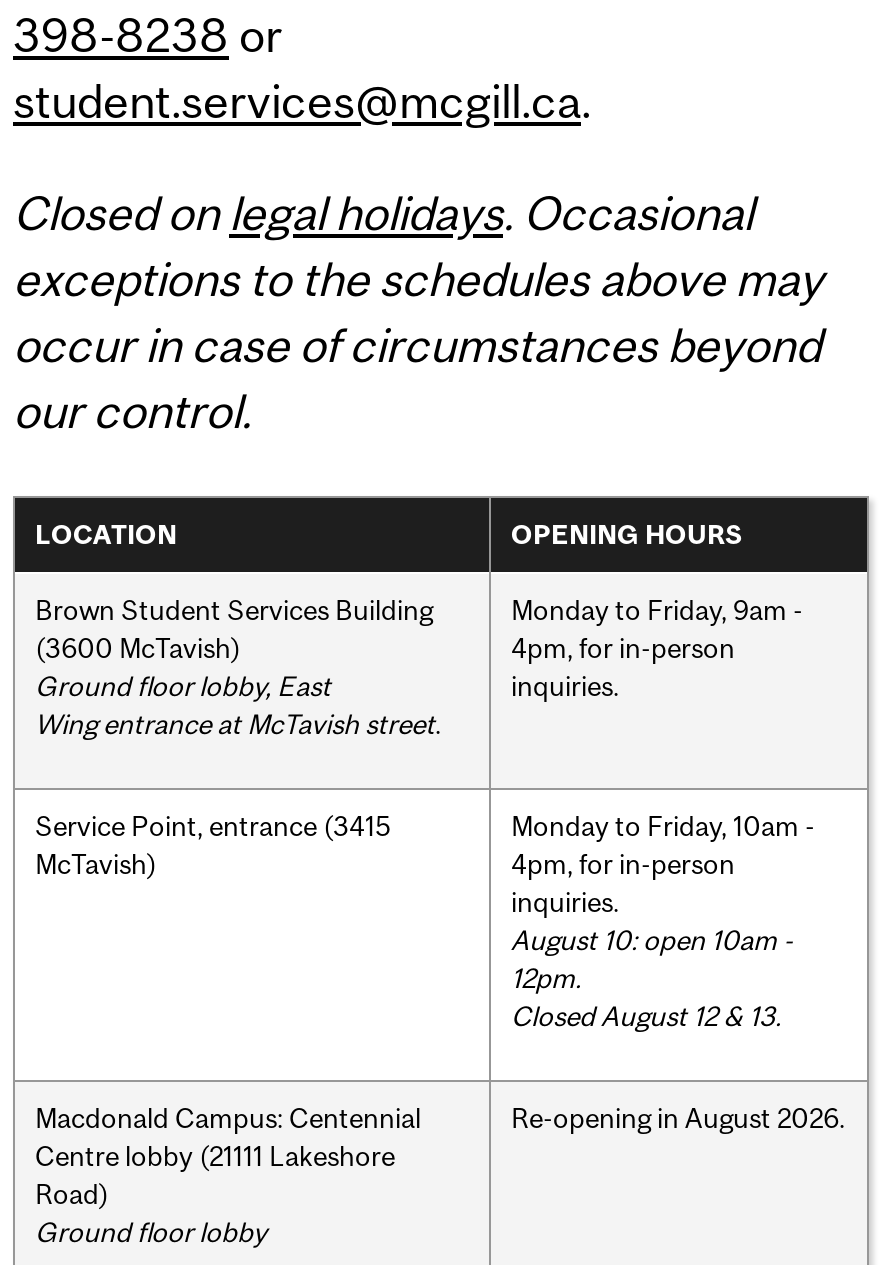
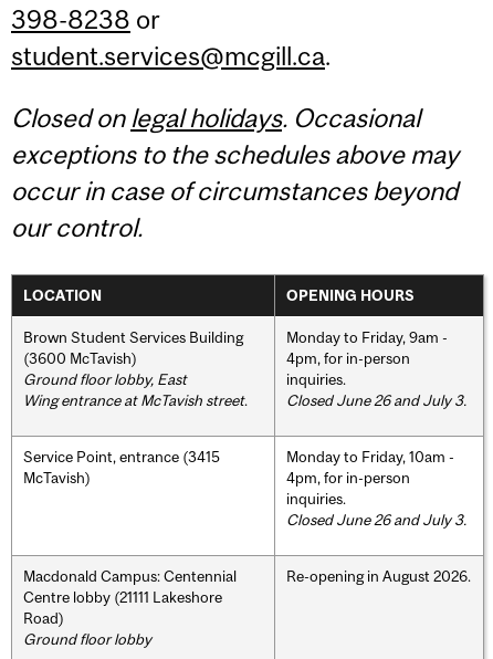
none -> [286,391,466,409] Closed June 26 and July 3.
[511,923,793,1031] August 10: open 10am - | 12pm. | Closed August 12 & 13. -> [286,510,466,528] Closed June 26 and July 3.

